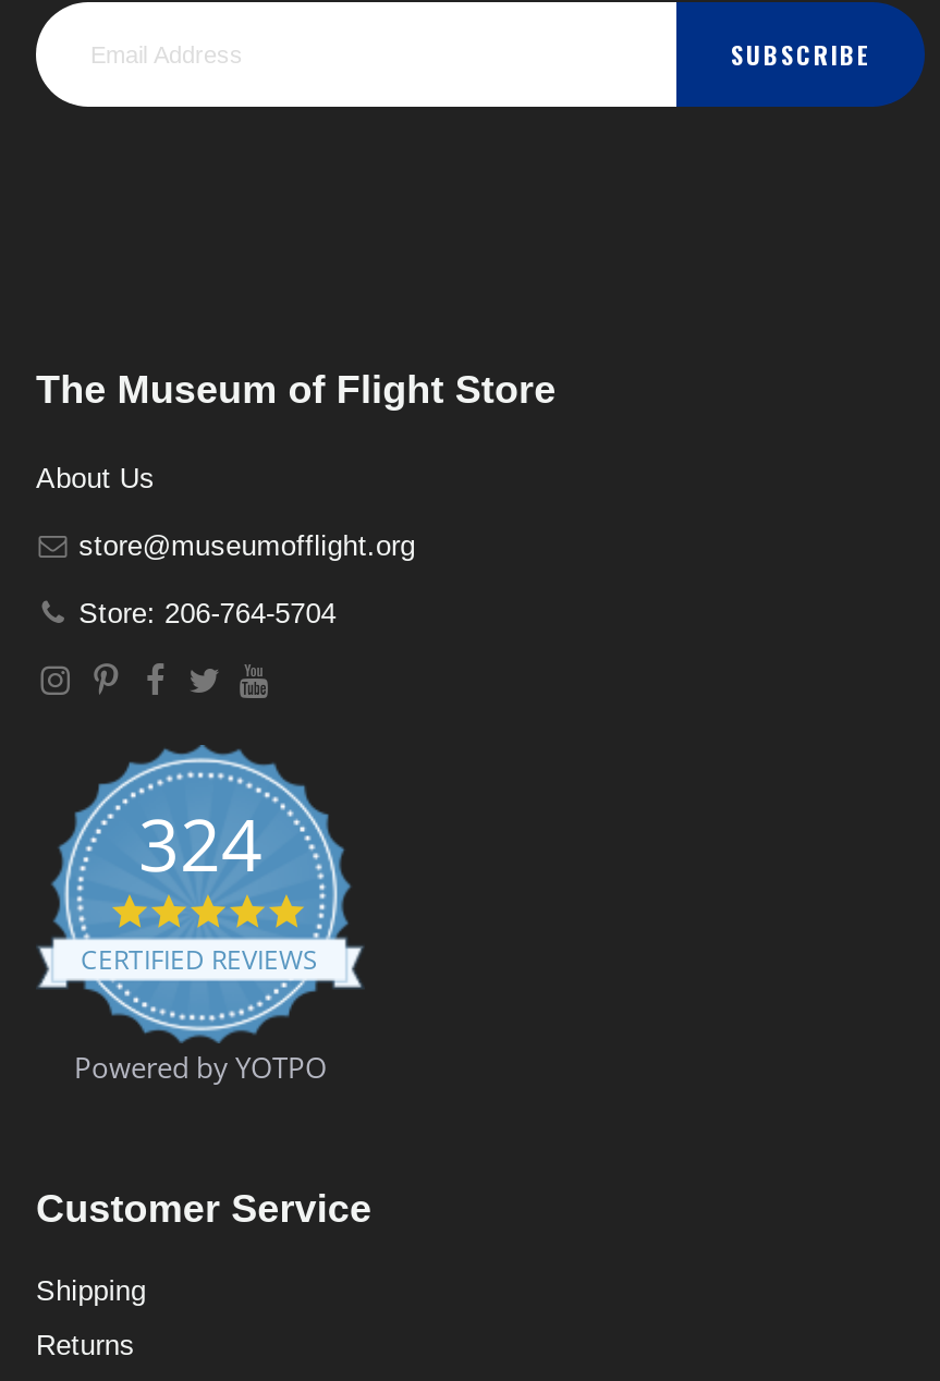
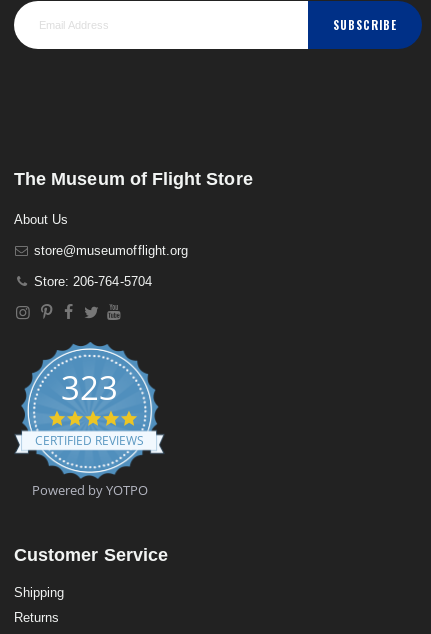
[138,796,263,894] 324 -> [61,365,118,410] 323

